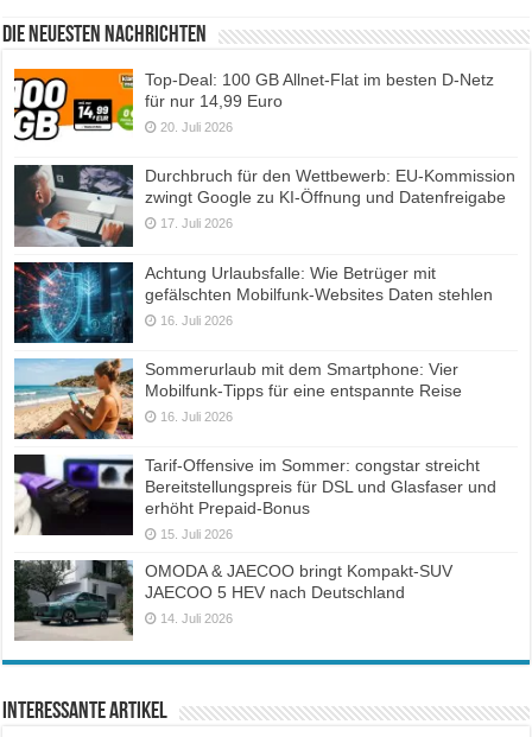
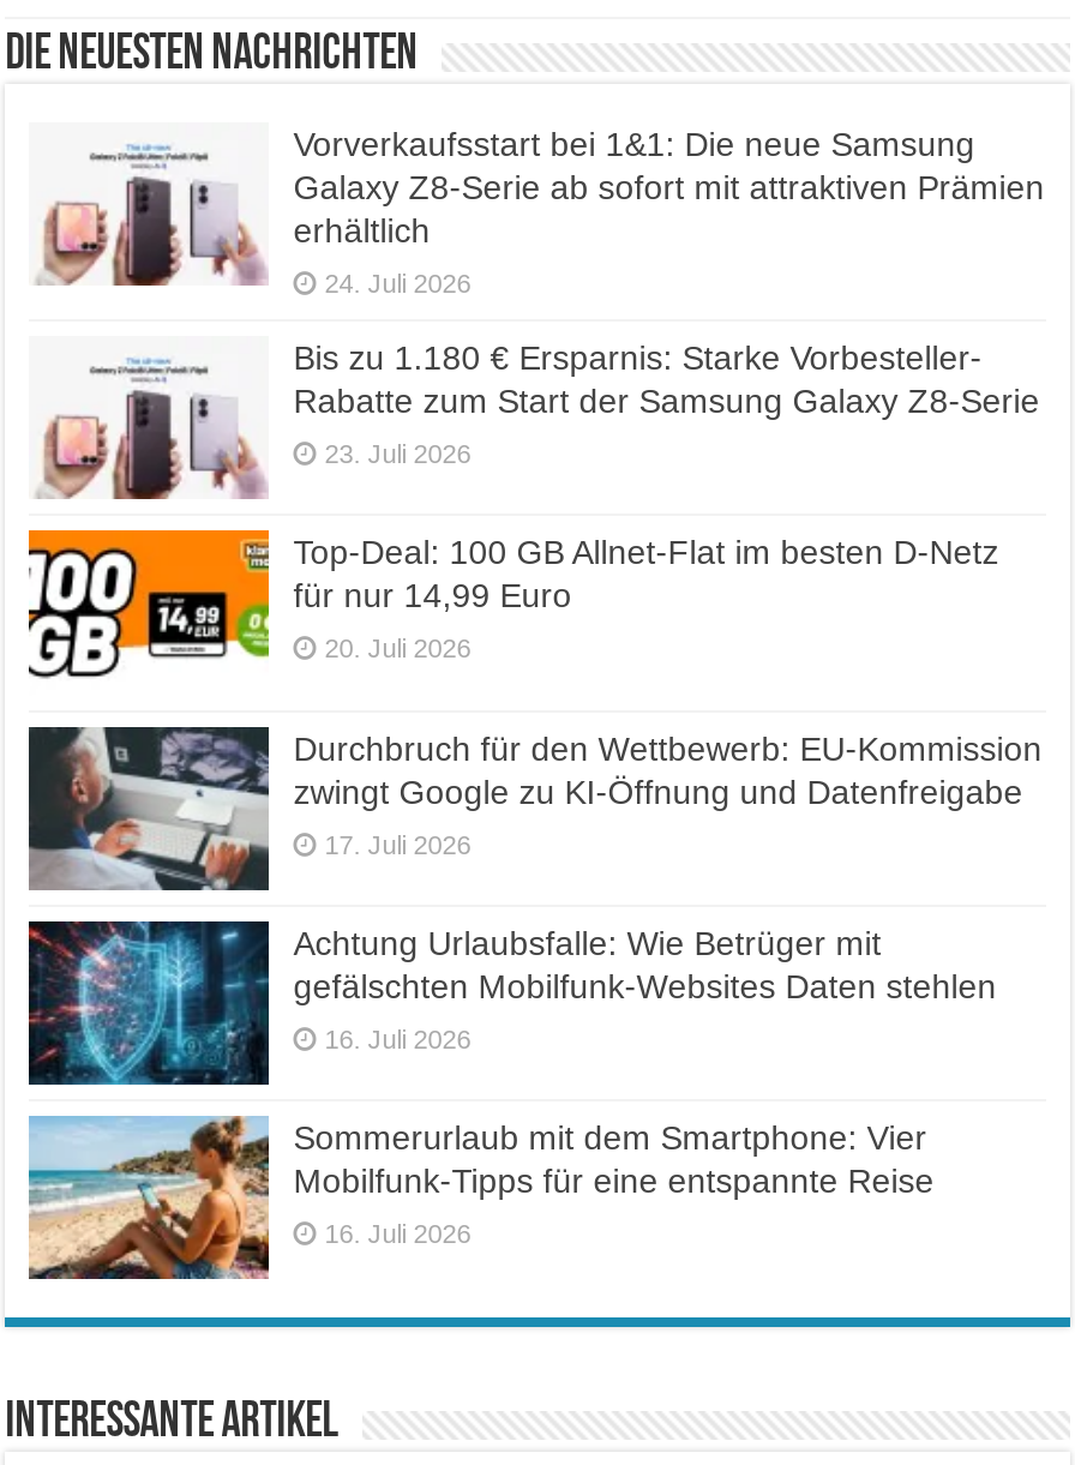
none -> [29,355,269,502] [image]
none -> [34,126,1044,469] [image] | Vorverkaufsstart bei 1&1: Die neue Samsung | Galaxy Z8-Serie ab sofort mit attraktiven Prämien | erhältlich | 24. Juli 2026 | Bis zu 1.180 € Ersparnis: Starke Vorbesteller- | Rabatte zum Start der Samsung Galaxy Z8-Serie | 23. Juli 2026
moved [13,70,516,423] -> [26,534,1042,1248]: [image] | Top-Deal: 100 GB Allnet-Flat im besten D-Netz | für nur 14,99 Euro | ... | Mobilfunk-Tipps für eine entspannte Reise | 16. Juli 2026
[13,453,497,625] [image] | Tarif-Offensive im Sommer: congstar streicht | Bereitstellungspreis für DSL und Glasfaser und | erhöht Prepaid-Bonus | 15. Juli 2026 | OMODA & JAECOO bringt Kompakt-SUV | JAECOO 5 HEV nach Deutschland | 14. Juli 2026 -> none
[13,559,134,640] [image] -> none

